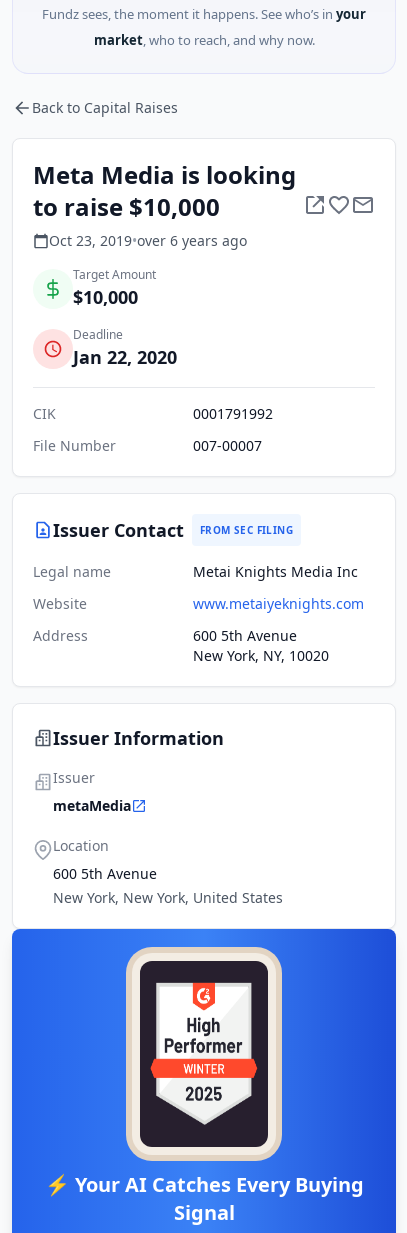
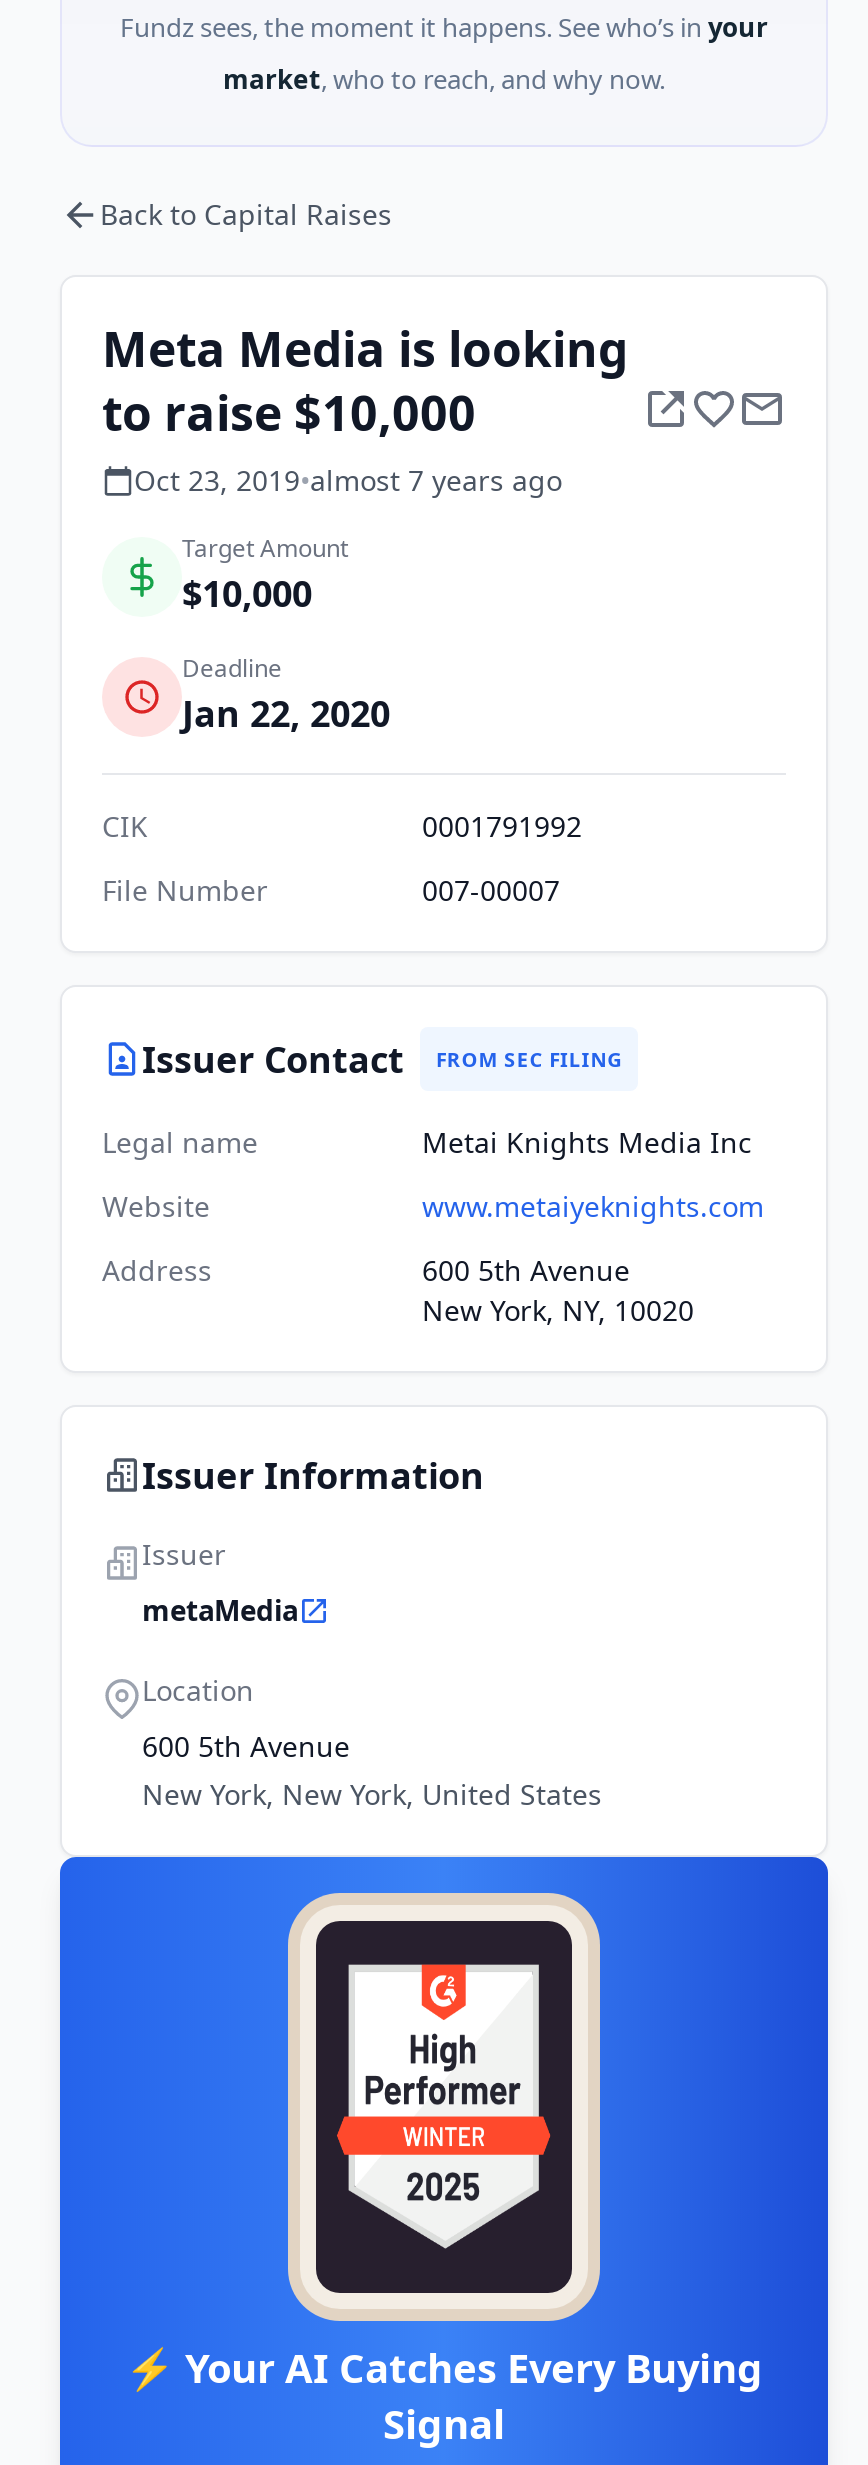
[49,231,247,250] Oct 23, 2019•over 6 years ago -> [134,461,562,499] Oct 23, 2019•almost 7 years ago

